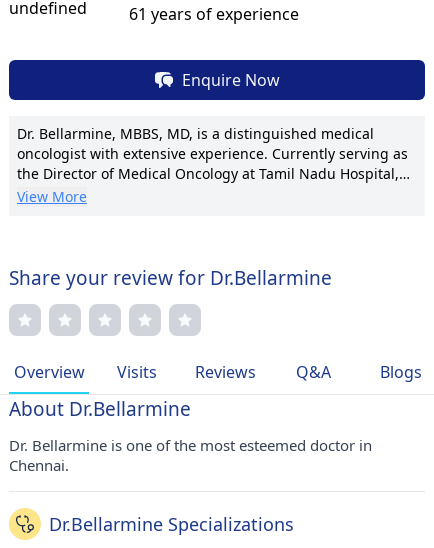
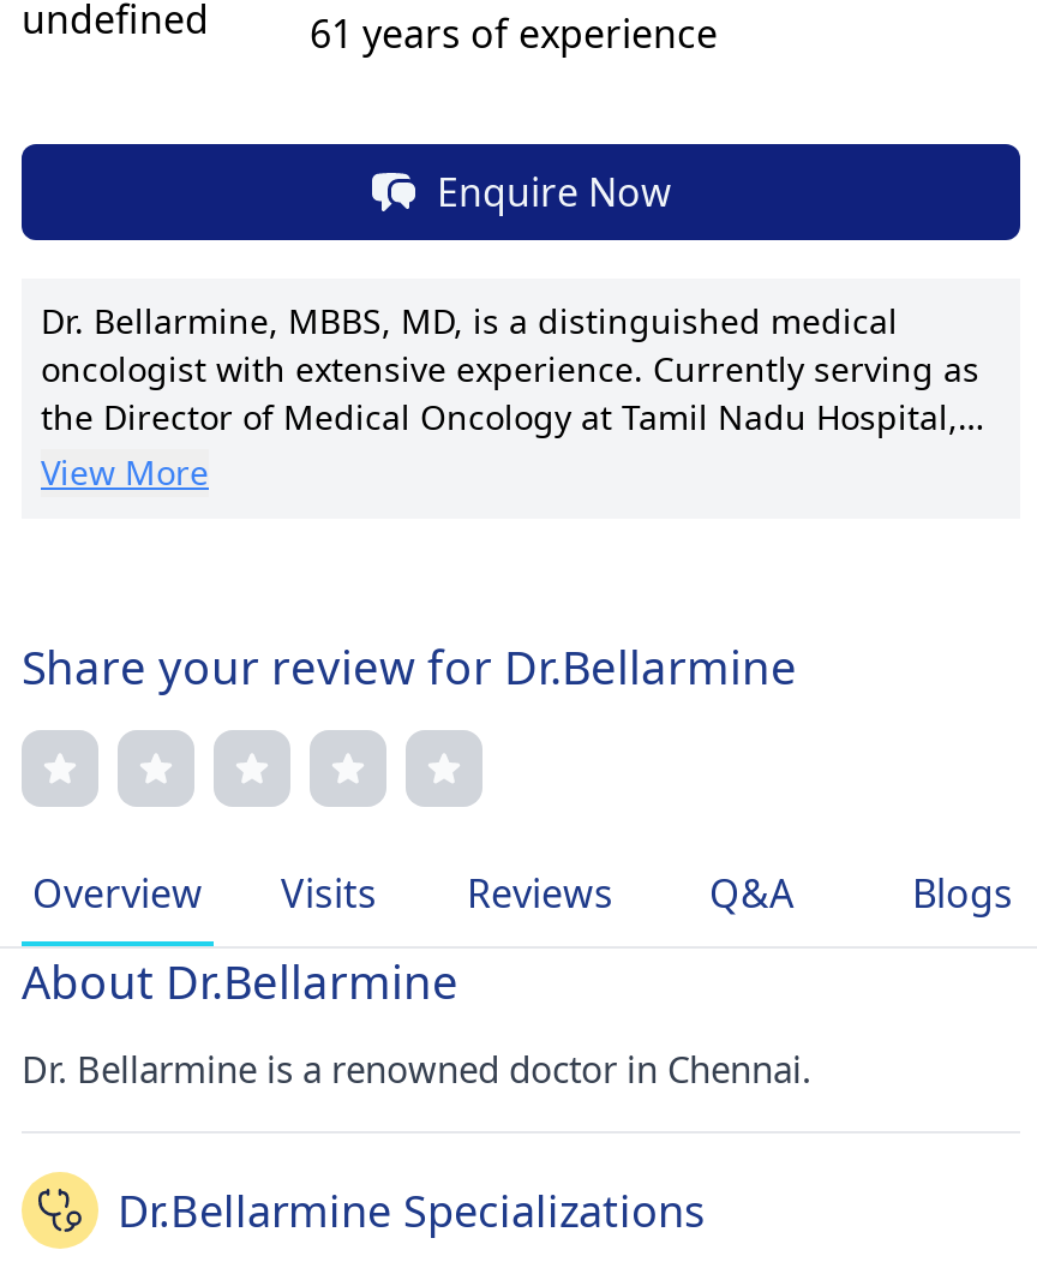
[9,435,372,475] Dr. Bellarmine is one of the most esteemed doctor in | Chennai. -> [22,1045,811,1093] Dr. Bellarmine is a renowned doctor in Chennai.

